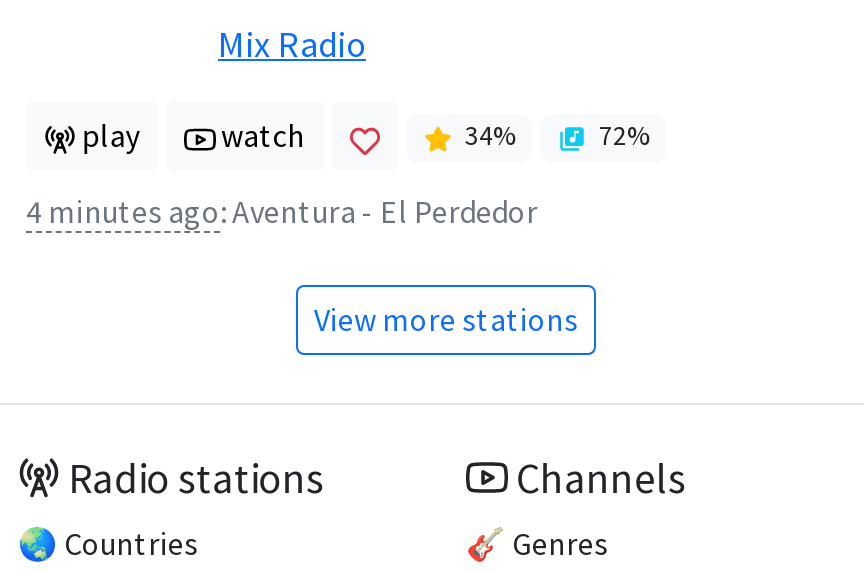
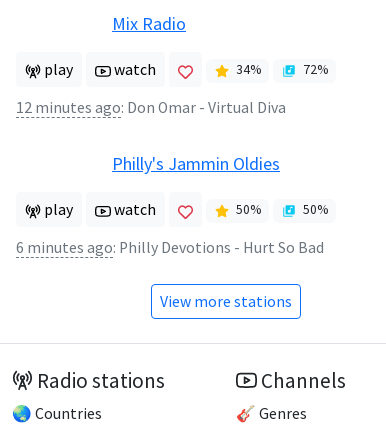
[26,194,538,232] 4 minutes ago:Aventura - El Perdedor -> [16,98,327,257] 12 minutes ago: Don Omar - Virtual Diva | Philly's Jammin Oldies | play | watch | 50% | 50% | 6 minutes ago: Philly Devotions - Hurt So Bad

